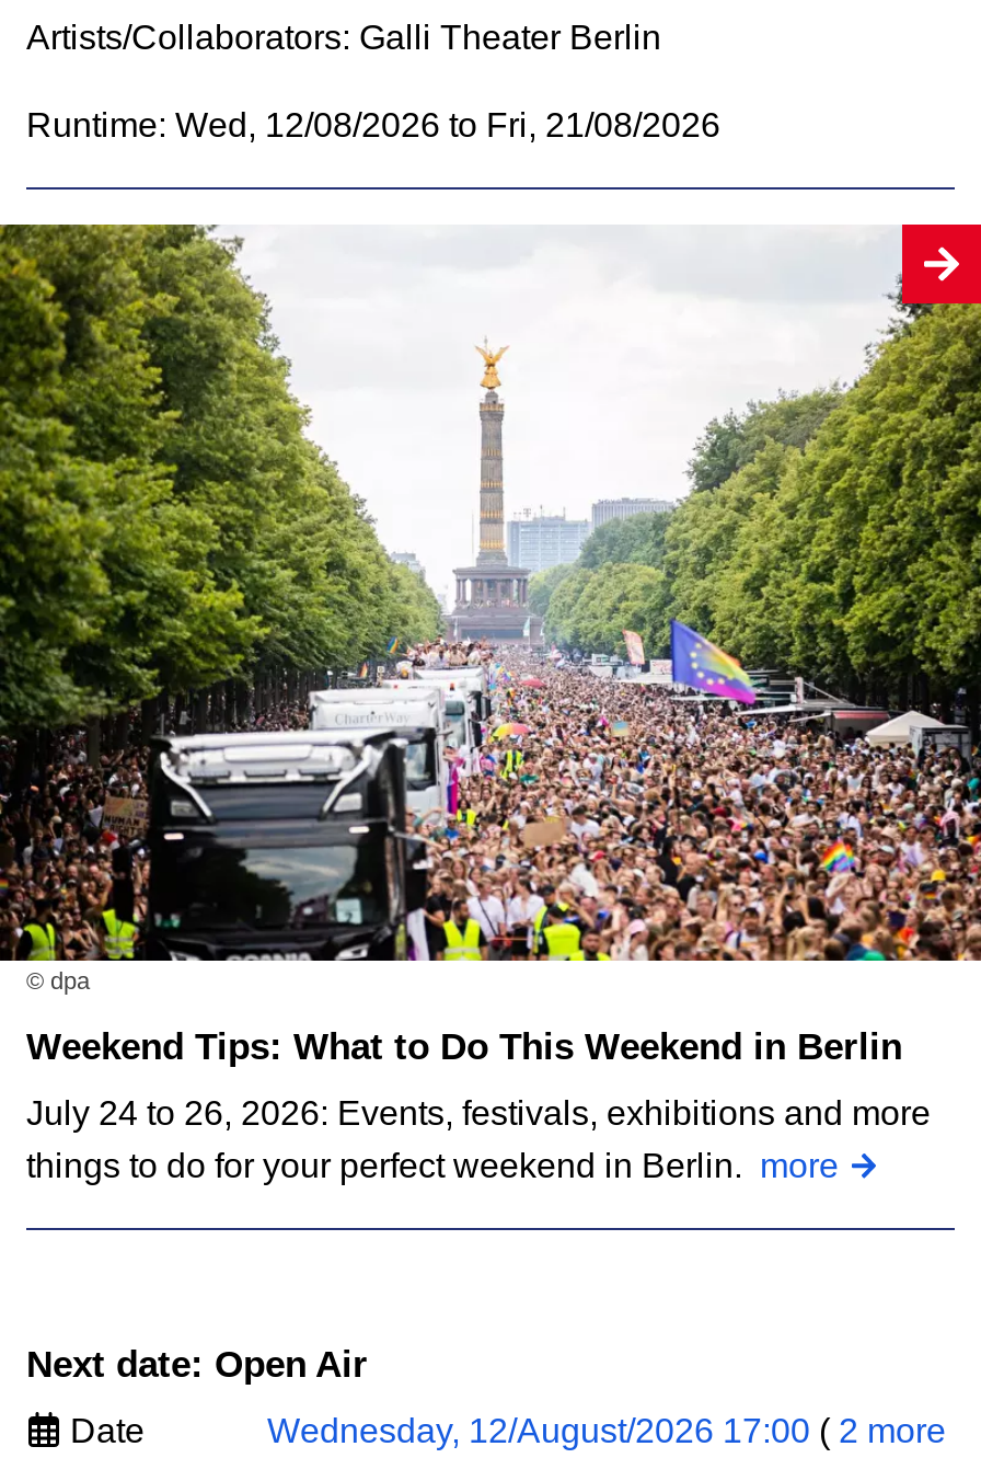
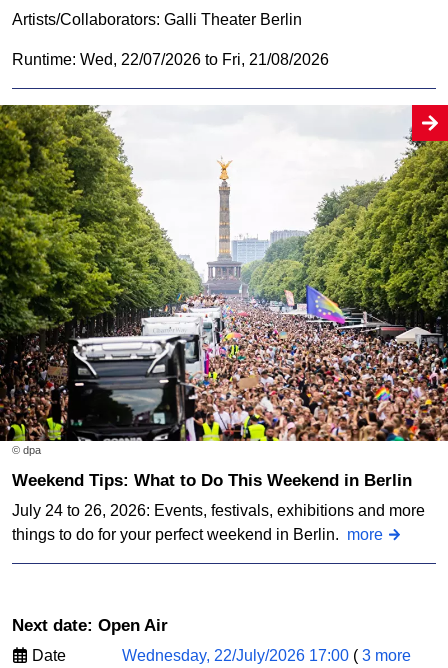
[26,107,720,144] Runtime: Wed, 12/08/2026 to Fri, 21/08/2026 -> [12,51,329,68] Runtime: Wed, 22/07/2026 to Fri, 21/08/2026
[267,1412,946,1449] Wednesday, 12/August/2026 17:00 (2 more -> [122,647,411,664] Wednesday, 22/July/2026 17:00 (3 more

